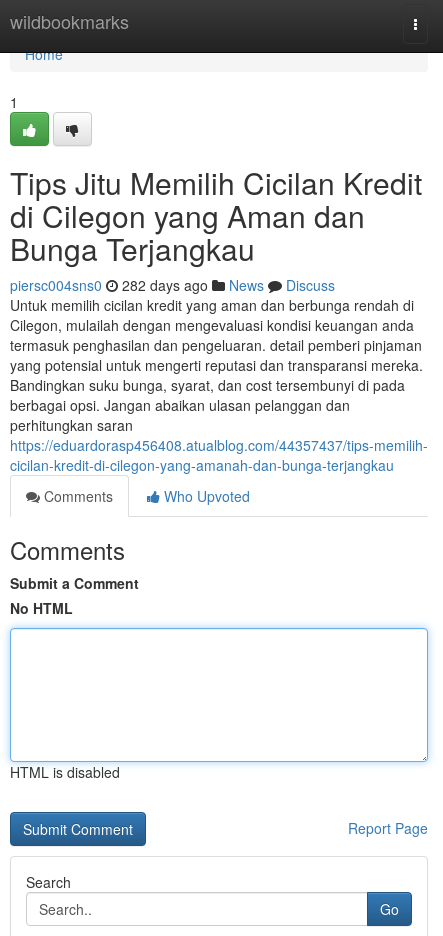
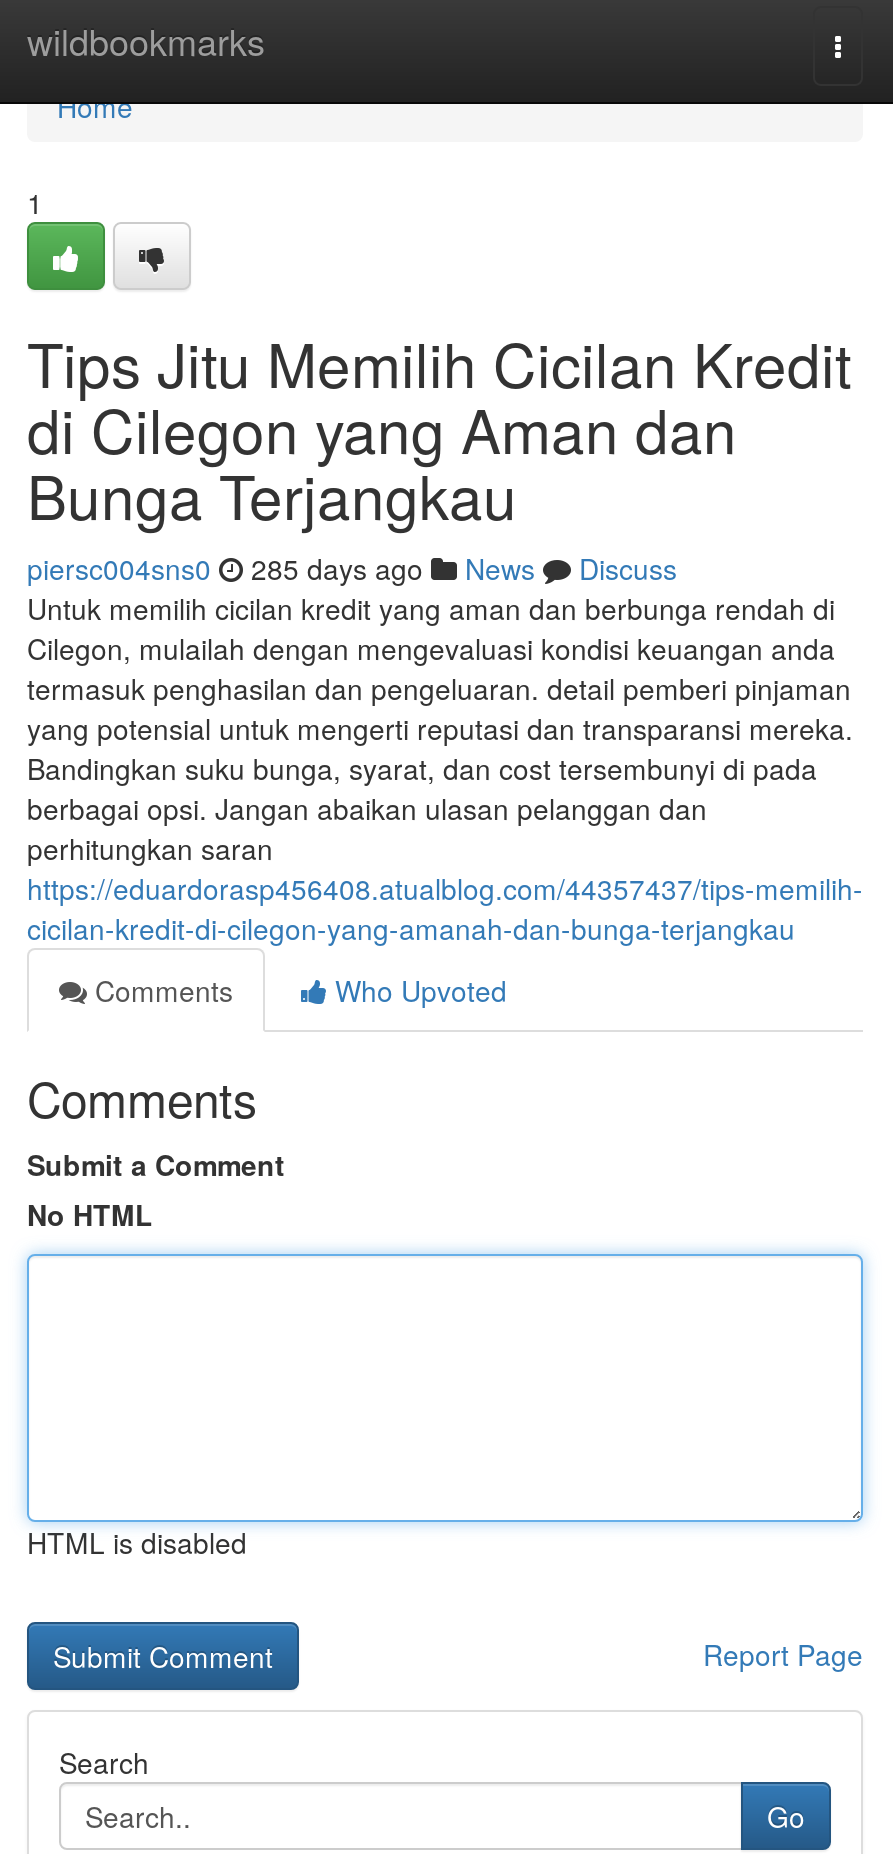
[10,275,335,295] piersc004sns0 282 days ago News Discuss -> [27,548,677,588] piersc004sns0 285 days ago News Discuss

